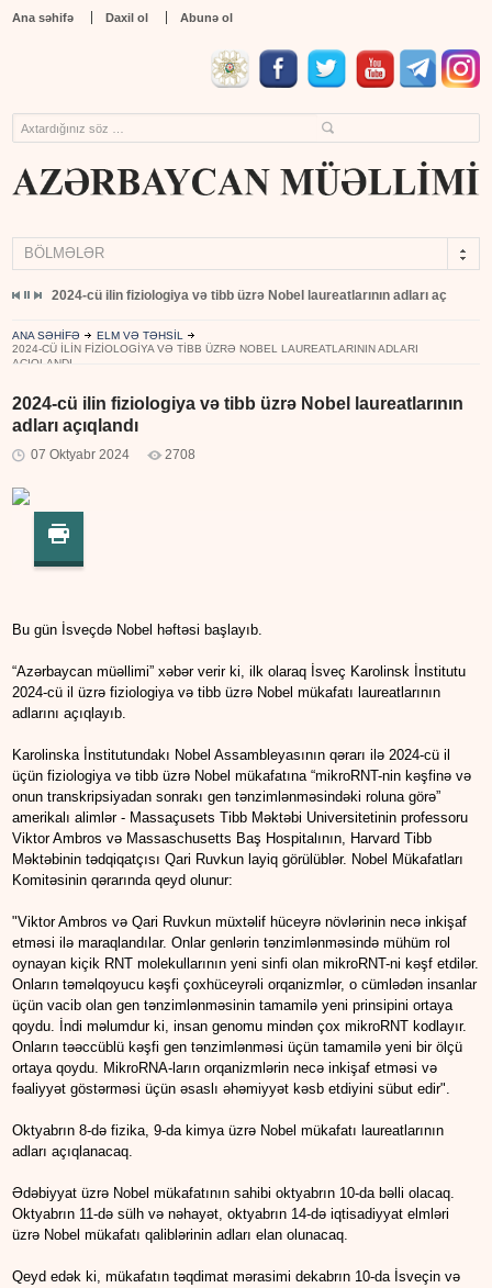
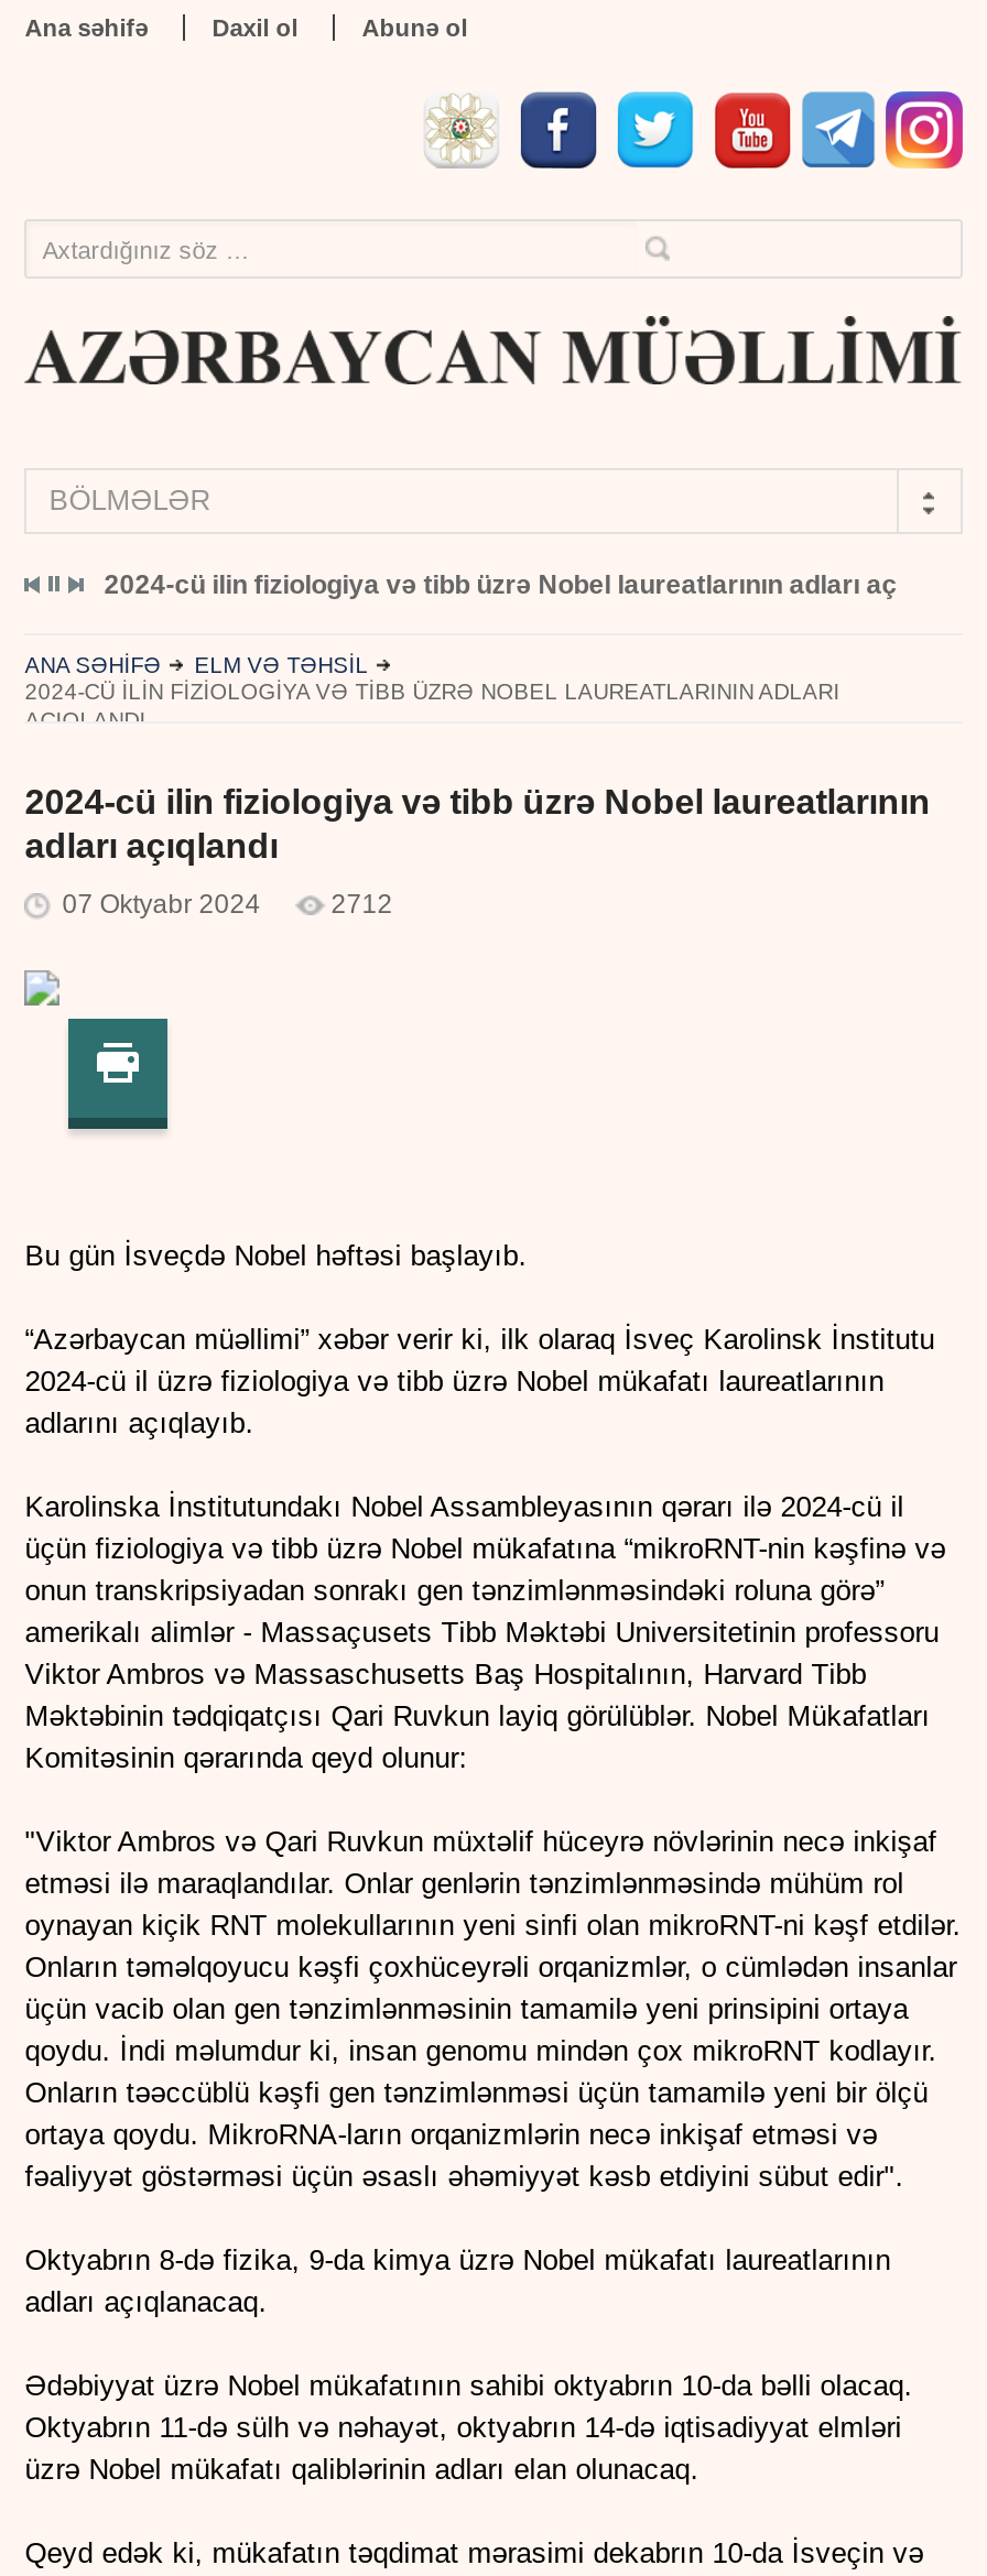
[165,447,196,463] 2708 -> [331,890,393,920] 2712

